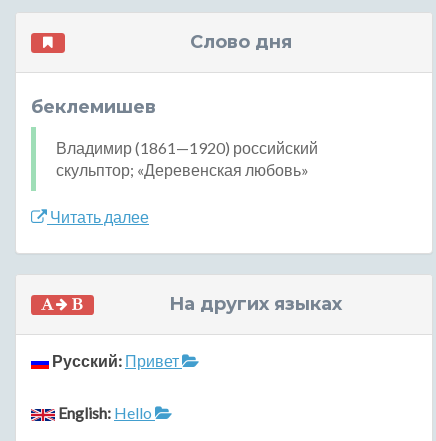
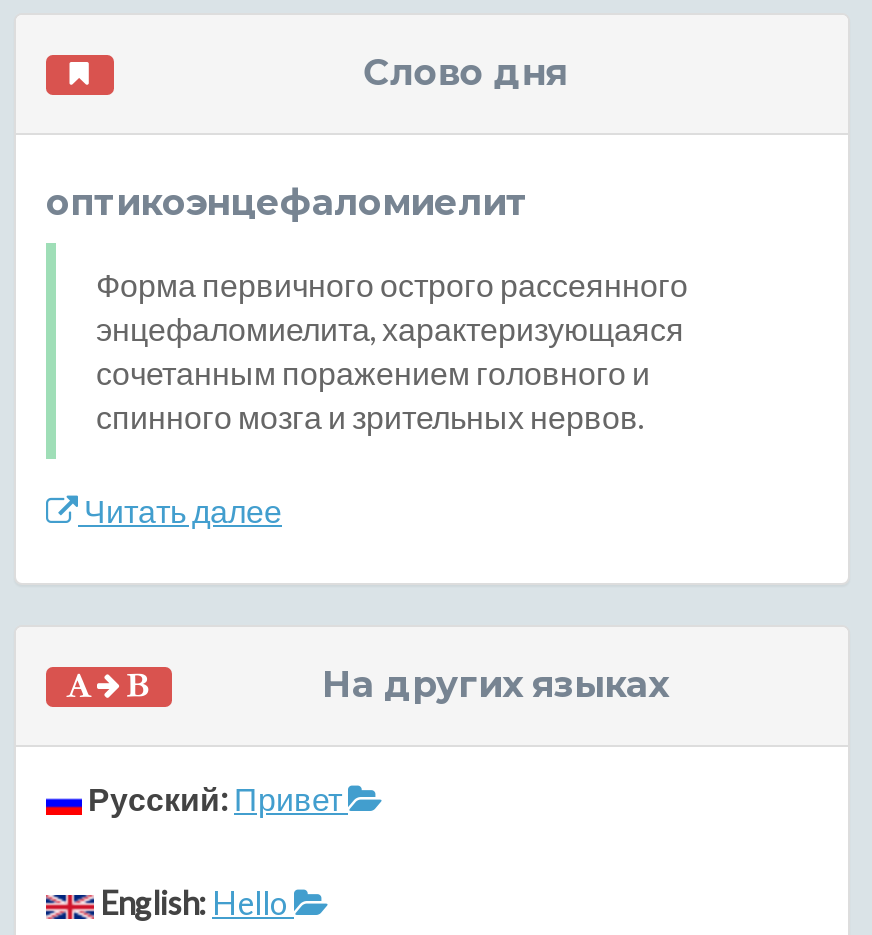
[31,96,156,118] беклемишев -> [46,182,528,226] оптикоэнцефаломиелит
[56,138,318,179] Владимир (1861—1920) российский | скульптор; «Деревенская любовь» -> [96,266,688,436] Форма первичного острого рассеянного | энцефаломиелита, характеризующаяся | сочетанным поражением головного и | спинного мозга и зрительных нервов.

